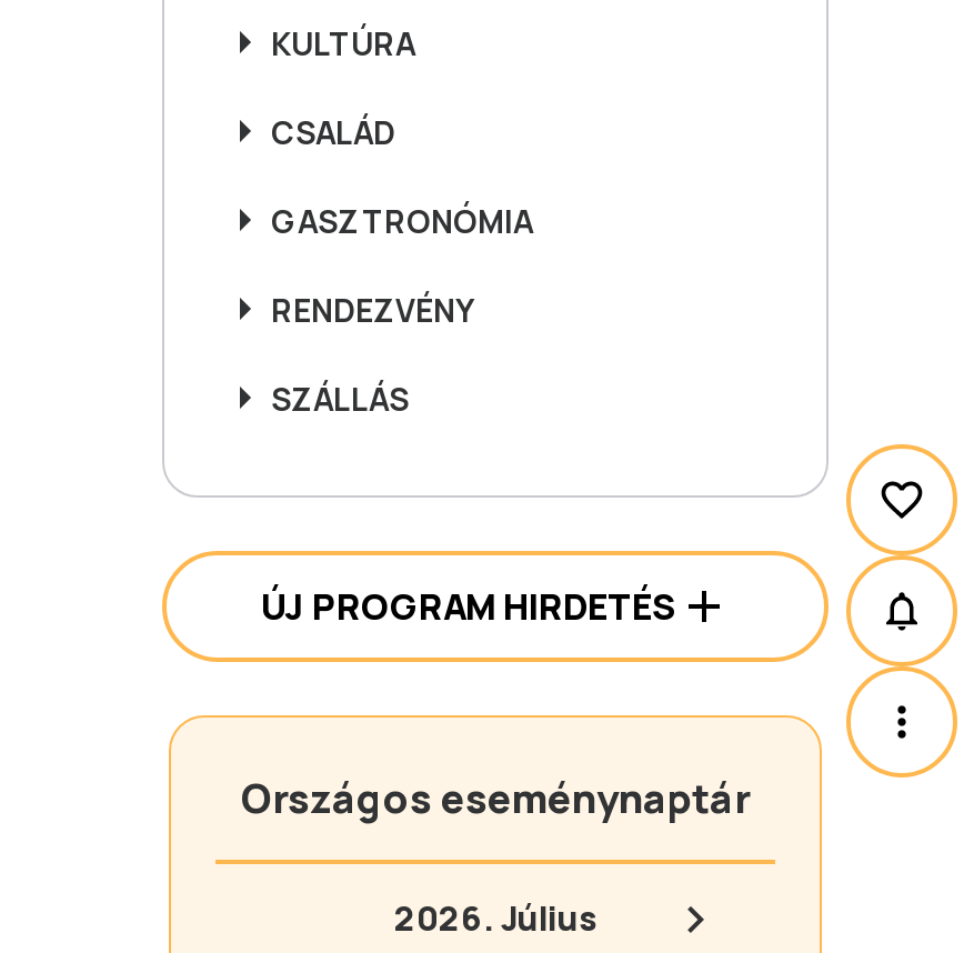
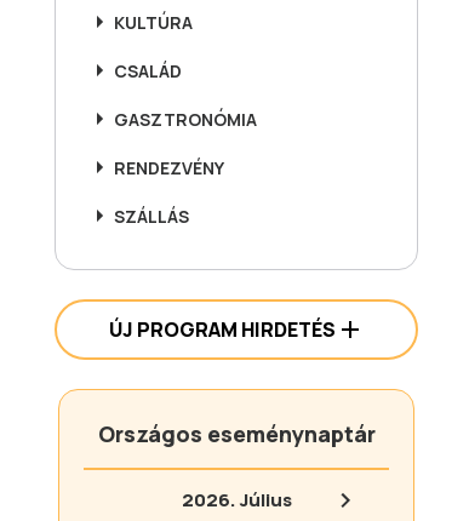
[844,442,960,780] [image] -> none

